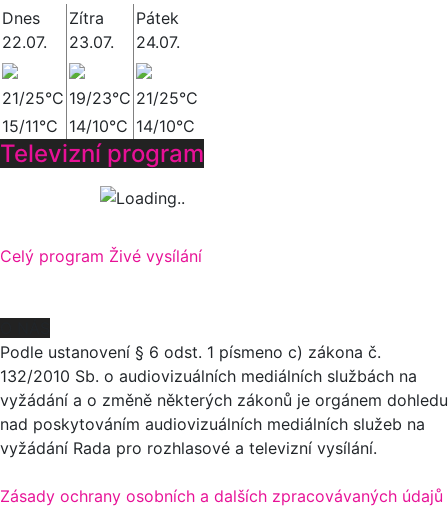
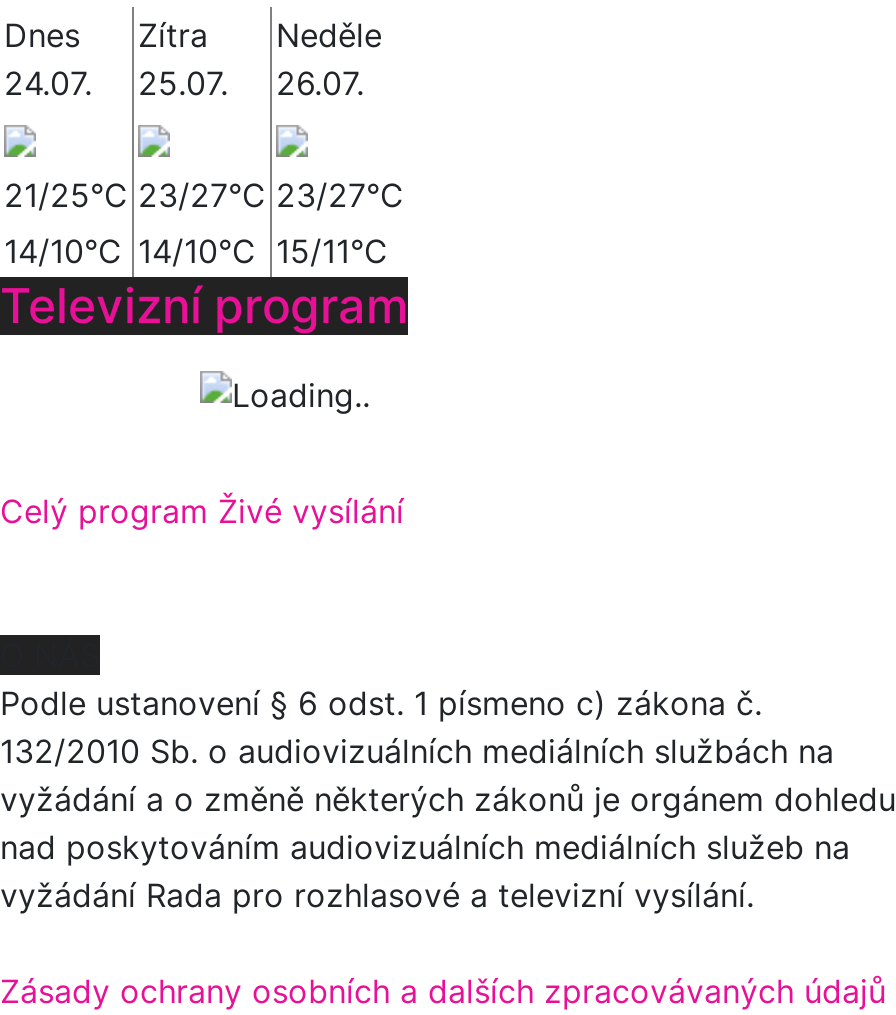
[136,8,180,52] Pátek | 24.07. -> [276,14,382,102] Neděle | 26.07.
[2,32,47,52] 22.07. -> [4,62,92,102] 24.07.
[69,32,114,52] 23.07. -> [138,62,228,102] 25.07.
[2,88,198,136] 21/25°C 19/23°C 21/25°C | 15/11°C 14/10°C 14/10°C -> [4,174,404,270] 21/25°C 23/27°C 23/27°C | 14/10°C 14/10°C 15/11°C

